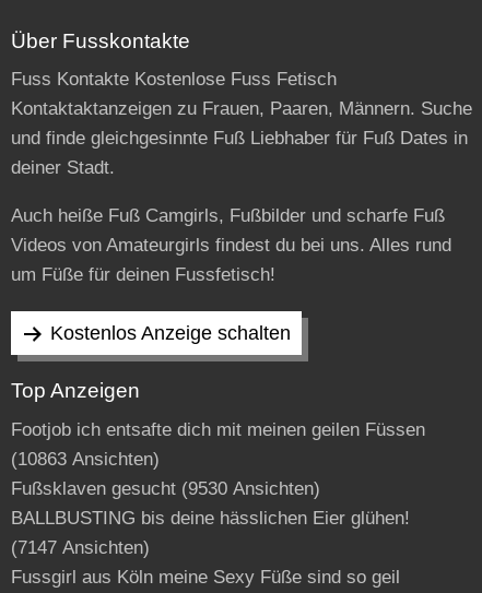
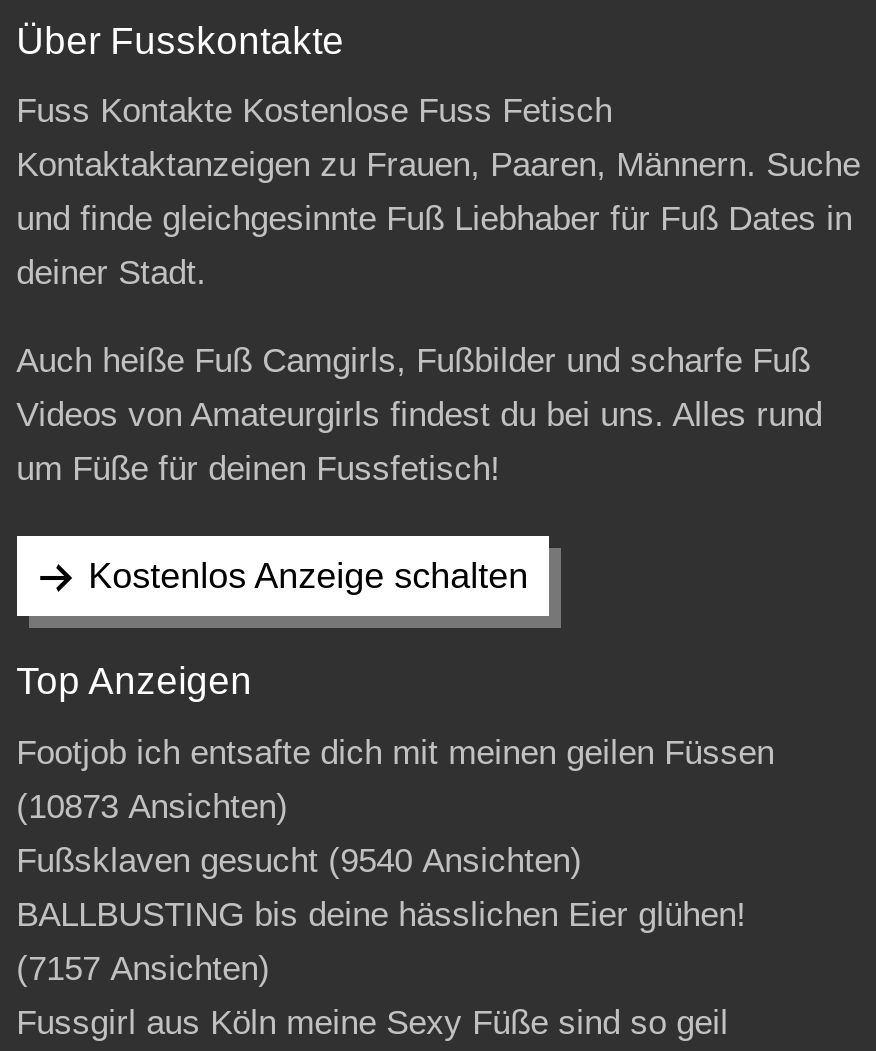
[10,449,159,469] (10863 Ansichten) -> [16,788,288,826] (10873 Ansichten)
[10,478,320,499] Fußsklaven gesucht (9530 Ansichten) -> [16,842,582,880] Fußsklaven gesucht (9540 Ansichten)
[10,537,149,558] (7147 Ansichten) -> [16,950,270,988] (7157 Ansichten)

